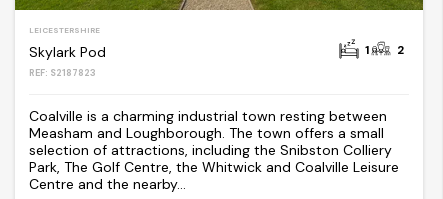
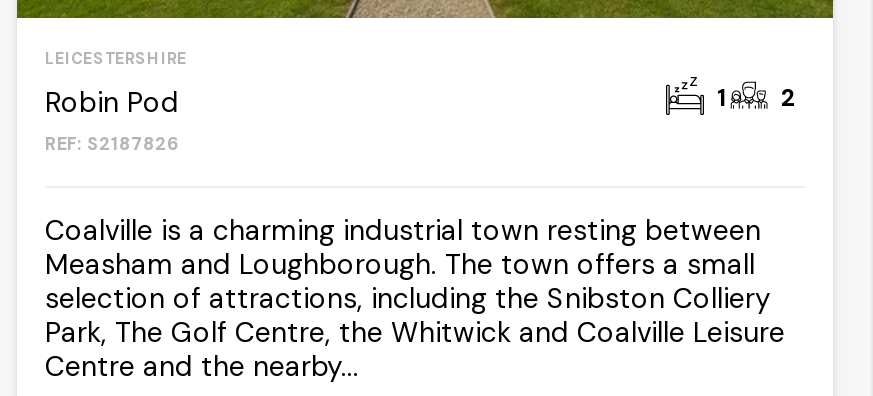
[29,42,106,60] Skylark Pod -> [45,85,179,121] Robin Pod
[29,66,96,78] REF: S2187823 -> [45,133,179,157] REF: S2187826

